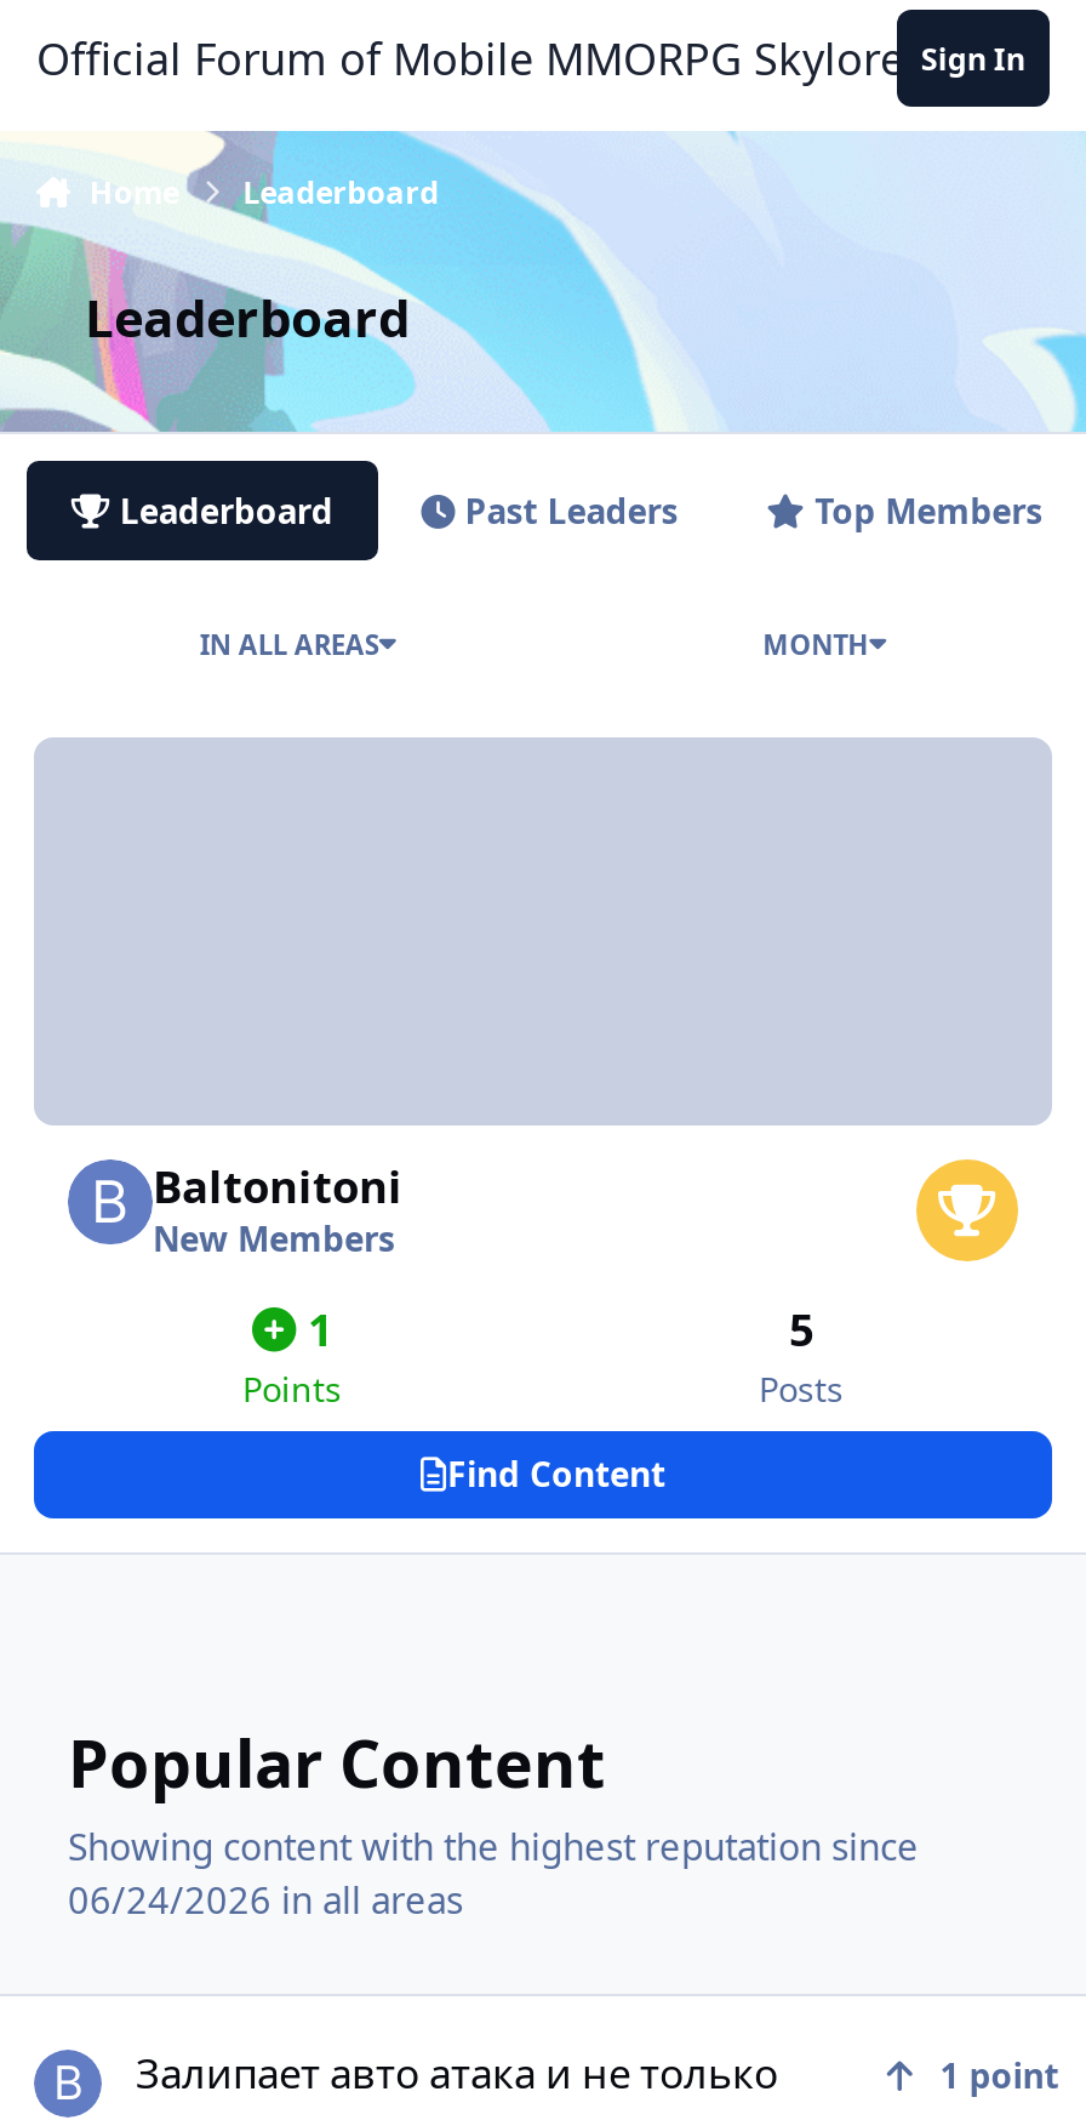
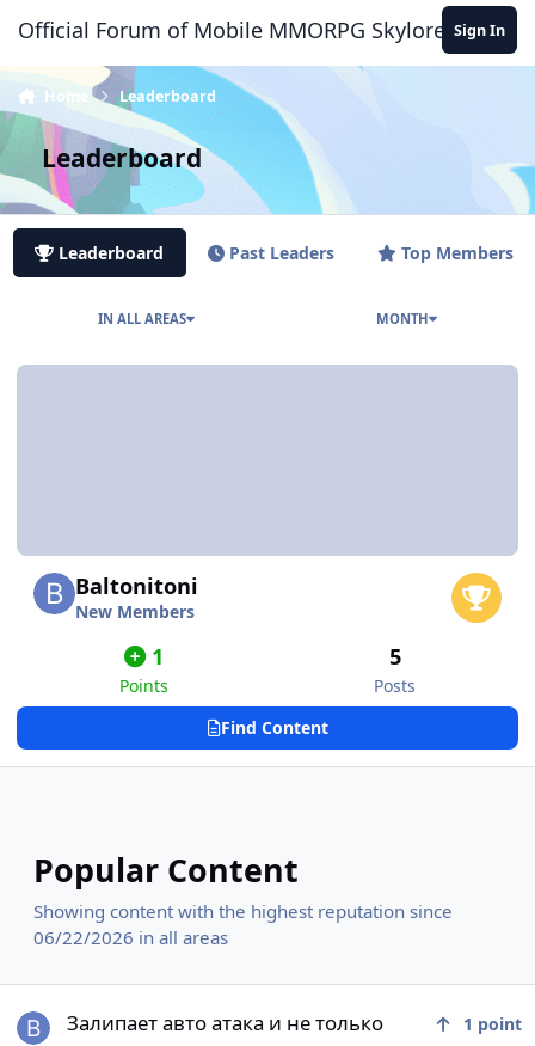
[68,1875,463,1924] 06/24/2026 in all areas -> [33,925,228,949] 06/22/2026 in all areas

